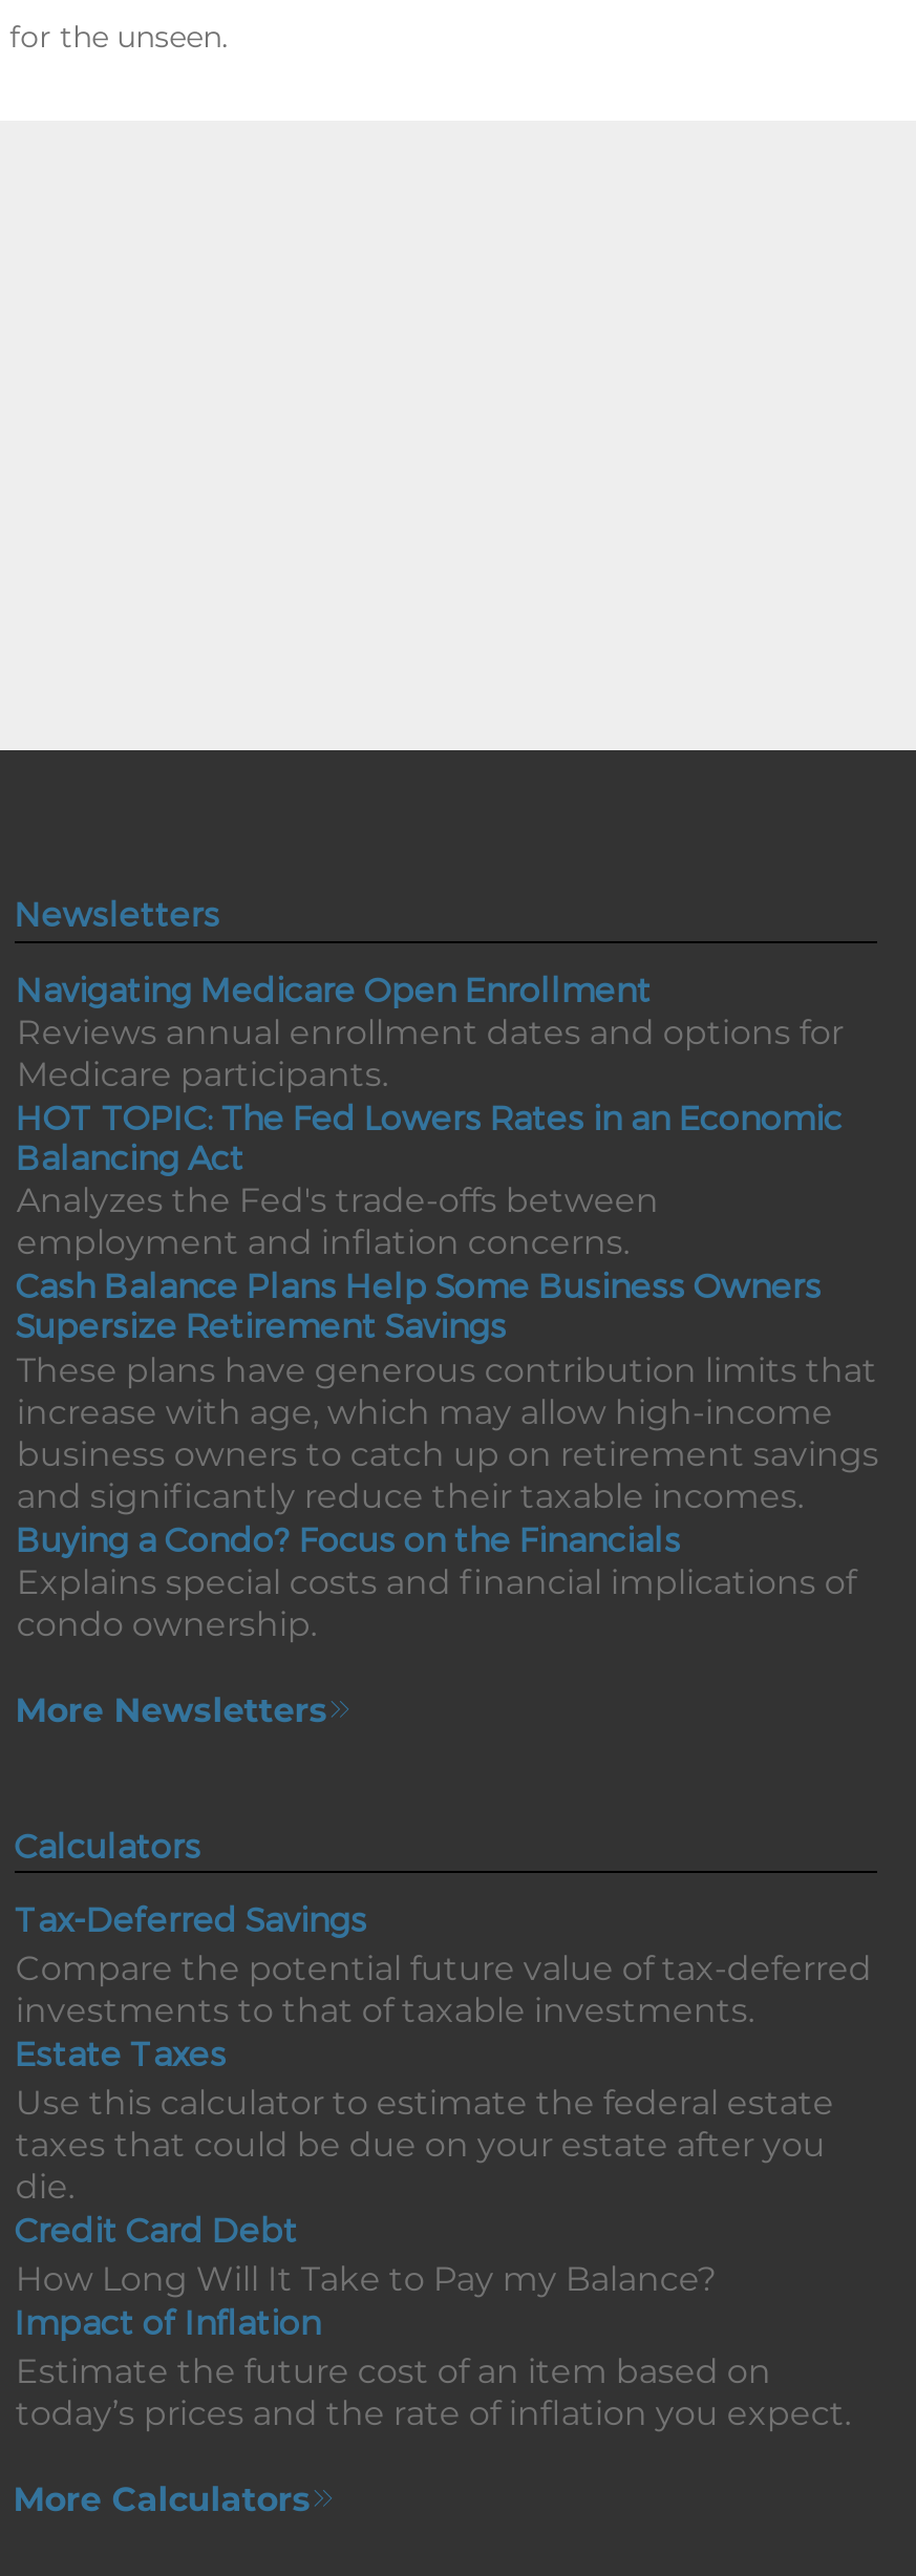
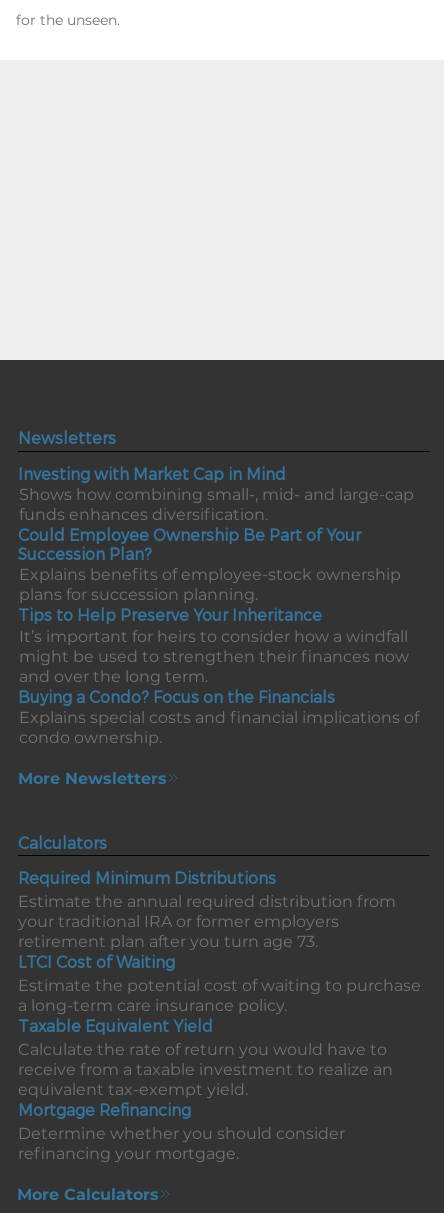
[16,968,879,1515] Navigating Medicare Open Enrollment | Reviews annual enrollment dates and options for | Medicare participants. | HOT TOPIC: The Fed Lowers Rates in an Economic | Balancing Act | Analyzes the Fed's trade-offs between | employment and inflation concerns. | Cash Balance Plans Help Some Business Owners | Supersize Retirement Savings | These plans have generous contribution limits that | increase with age, which may allow high-income | business owners to catch up on retirement savings | and significantly reduce their taxable incomes. -> [18,464,414,686] Investing with Market Cap in Mind | Shows how combining small-, mid- and large-cap | funds enhances diversification. | Could Employee Ownership Be Part of Your | Succession Plan? | Explains benefits of employee-stock ownership | plans for succession planning. | Tips to Help Preserve Your Inheritance | It’s important for heirs to consider how a windfall | might be used to strengthen their finances now | and over the long term.
moved [14,1517,856,1864] -> [18,687,419,852]: Buying a Condo? Focus on the Financials | Explains special costs and financial implications of | condo ownership. | More Newsletters | Calculators
[14,1898,872,2434] Tax-Deferred Savings | Compare the potential future value of tax-deferred | investments to that of taxable investments. | Estate Taxes | Use this calculator to estimate the federal estate | taxes that could be due on your estate after you | die. | Credit Card Debt | How Long Will It Take to Pay my Balance? | Impact of Inflation | Estimate the future cost of an item based on | today’s prices and the rate of inflation you expect. -> [18,868,421,1163] Required Minimum Distributions | Estimate the annual required distribution from | your traditional IRA or former employers | retirement plan after you turn age 73. | LTCI Cost of Waiting | Estimate the potential cost of waiting to purchase | a long-term care insurance policy. | Taxable Equivalent Yield | Calculate the rate of return you would have to | receive from a taxable investment to realize an | equivalent tax-exempt yield. | Mortgage Refinancing | Determine whether you should consider | refinancing your mortgage.

